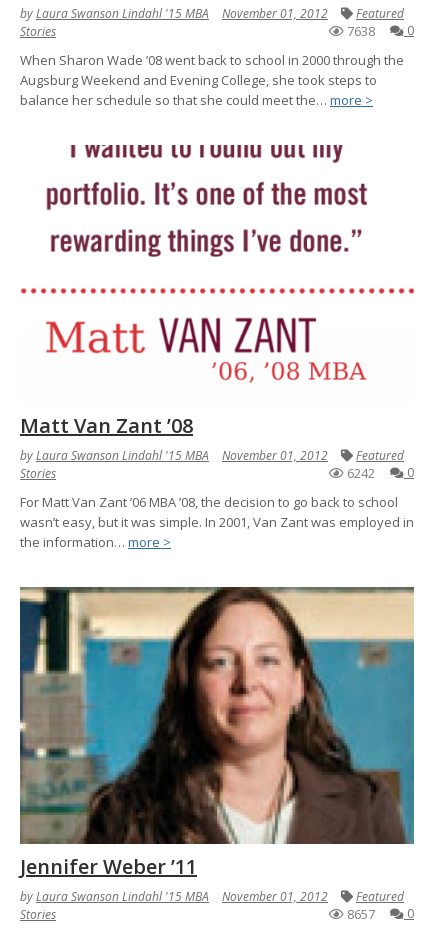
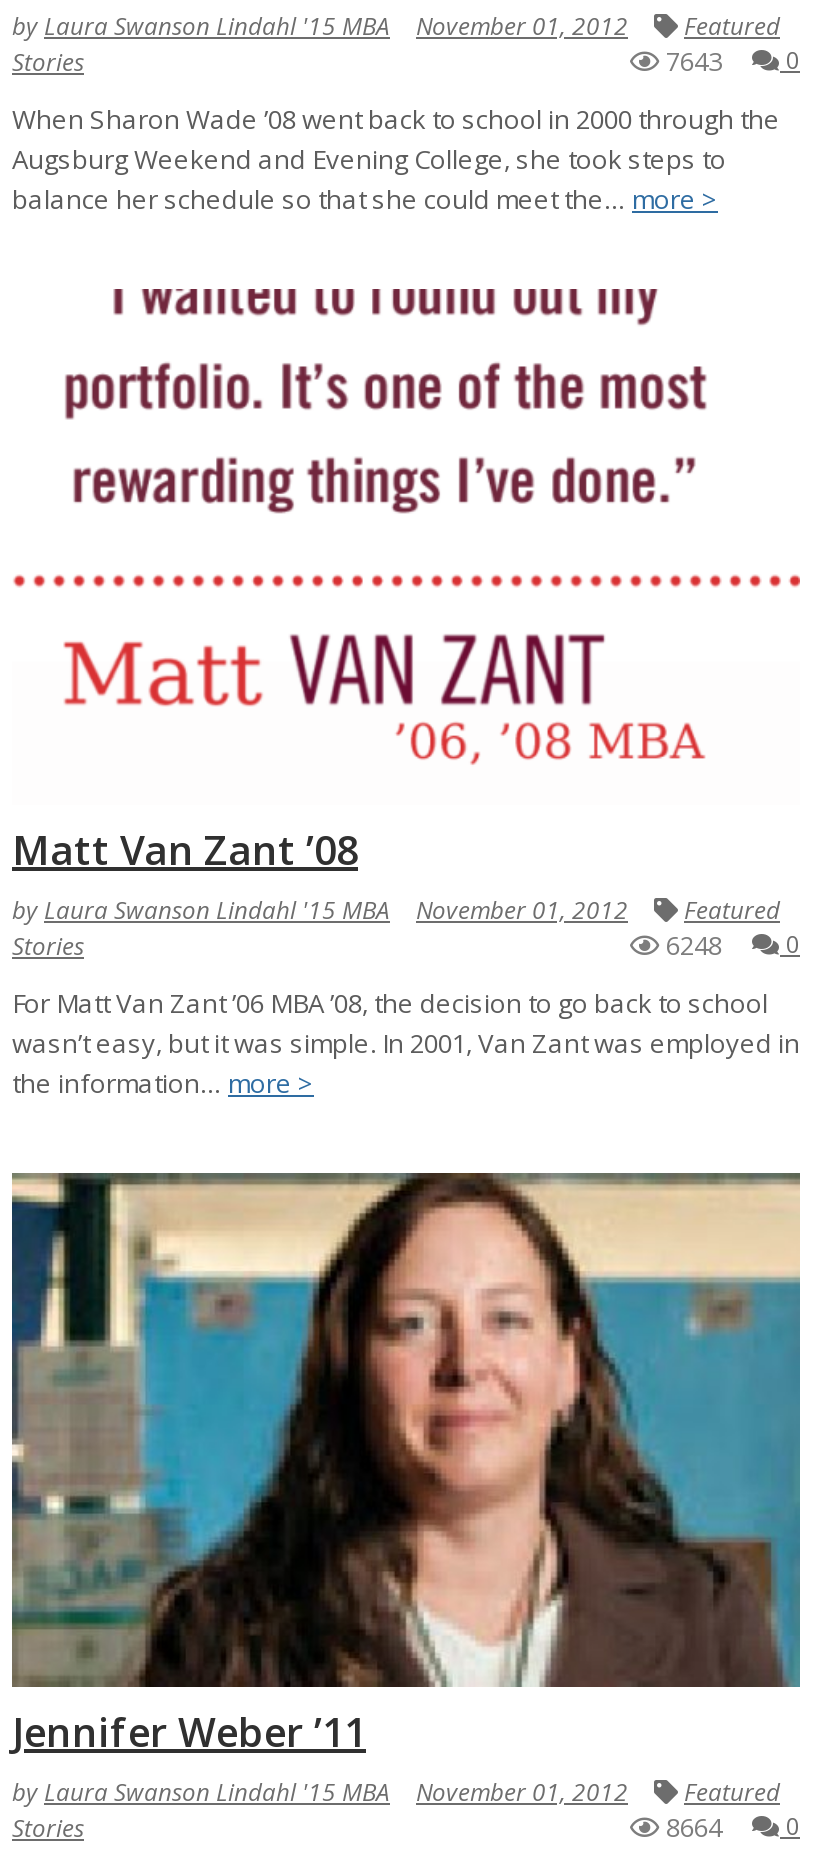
[344,22,414,40] 7638 0 -> [660,44,800,80] 7643 0
[344,464,414,482] 6242 0 -> [660,927,800,963] 6248 0
[344,905,414,923] 8657 0 -> [660,1809,800,1845] 8664 0

